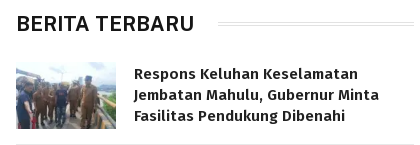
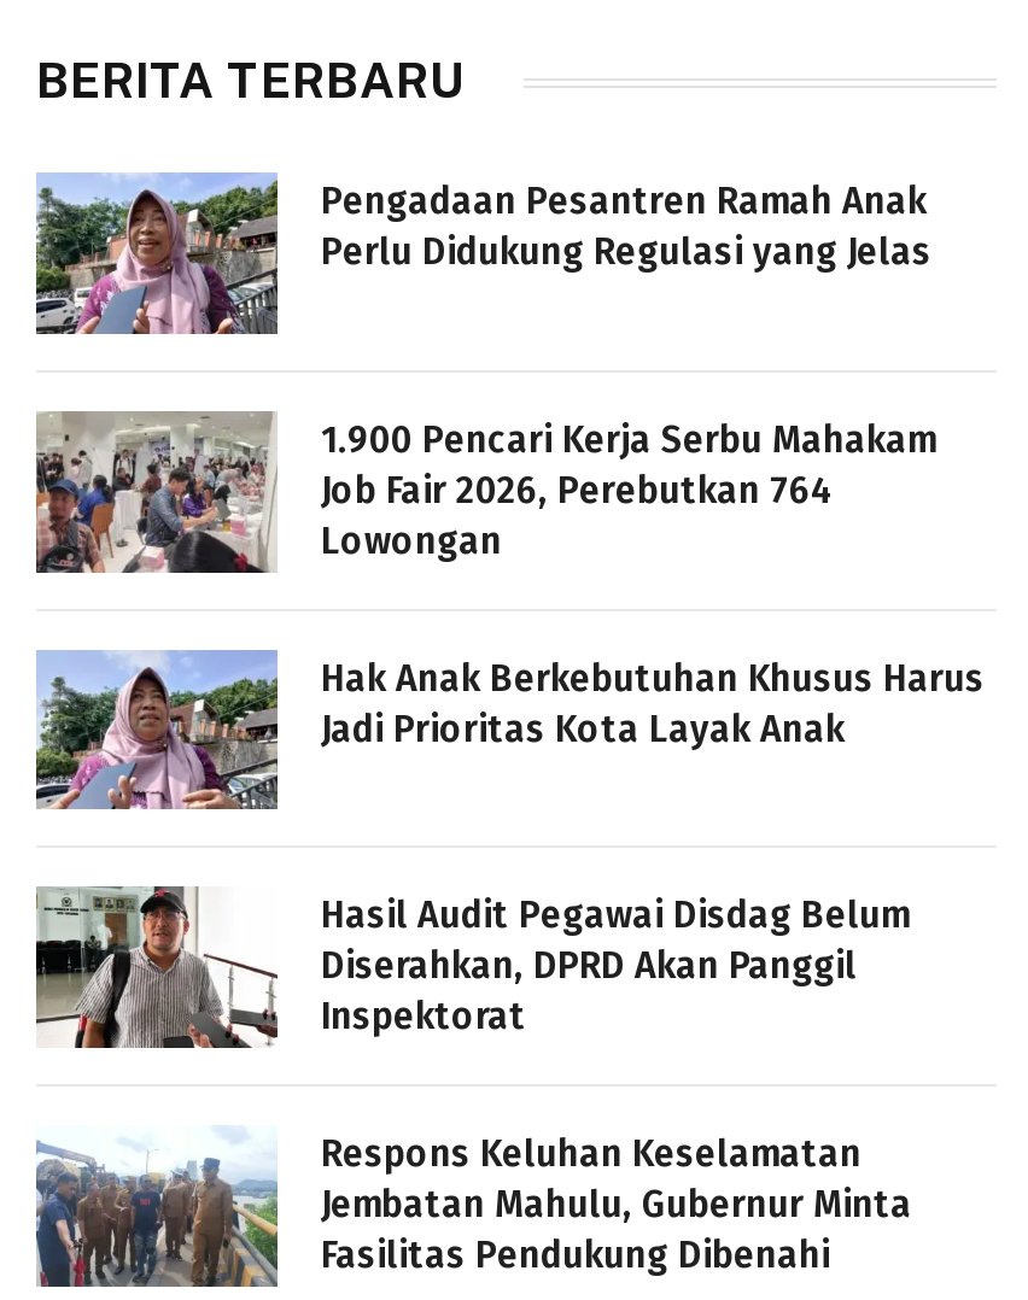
none -> [34,171,931,335] [image] | Pengadaan Pesantren Ramah Anak | Perlu Didukung Regulasi yang Jelas
none -> [34,410,985,751] [image] | 1.900 Pencari Kerja Serbu Mahakam | Job Fair 2026, Perebutkan 764 | Lowongan | Hak Anak Berkebutuhan Khusus Harus | Jadi Prioritas Kota Layak Anak
none -> [34,883,910,1049] [image] | Hasil Audit Pegawai Disdag Belum | Diserahkan, DPRD Akan Panggil | Inspektorat
none -> [34,649,280,810] [image]

